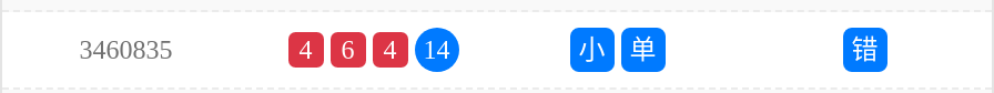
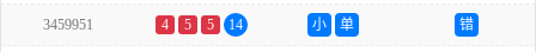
[79,34,173,65] 3460835 -> [43,17,93,33] 3459951
[341,34,355,65] 6 -> [184,17,191,33] 5
[383,34,397,65] 4 -> [207,17,214,33] 5

